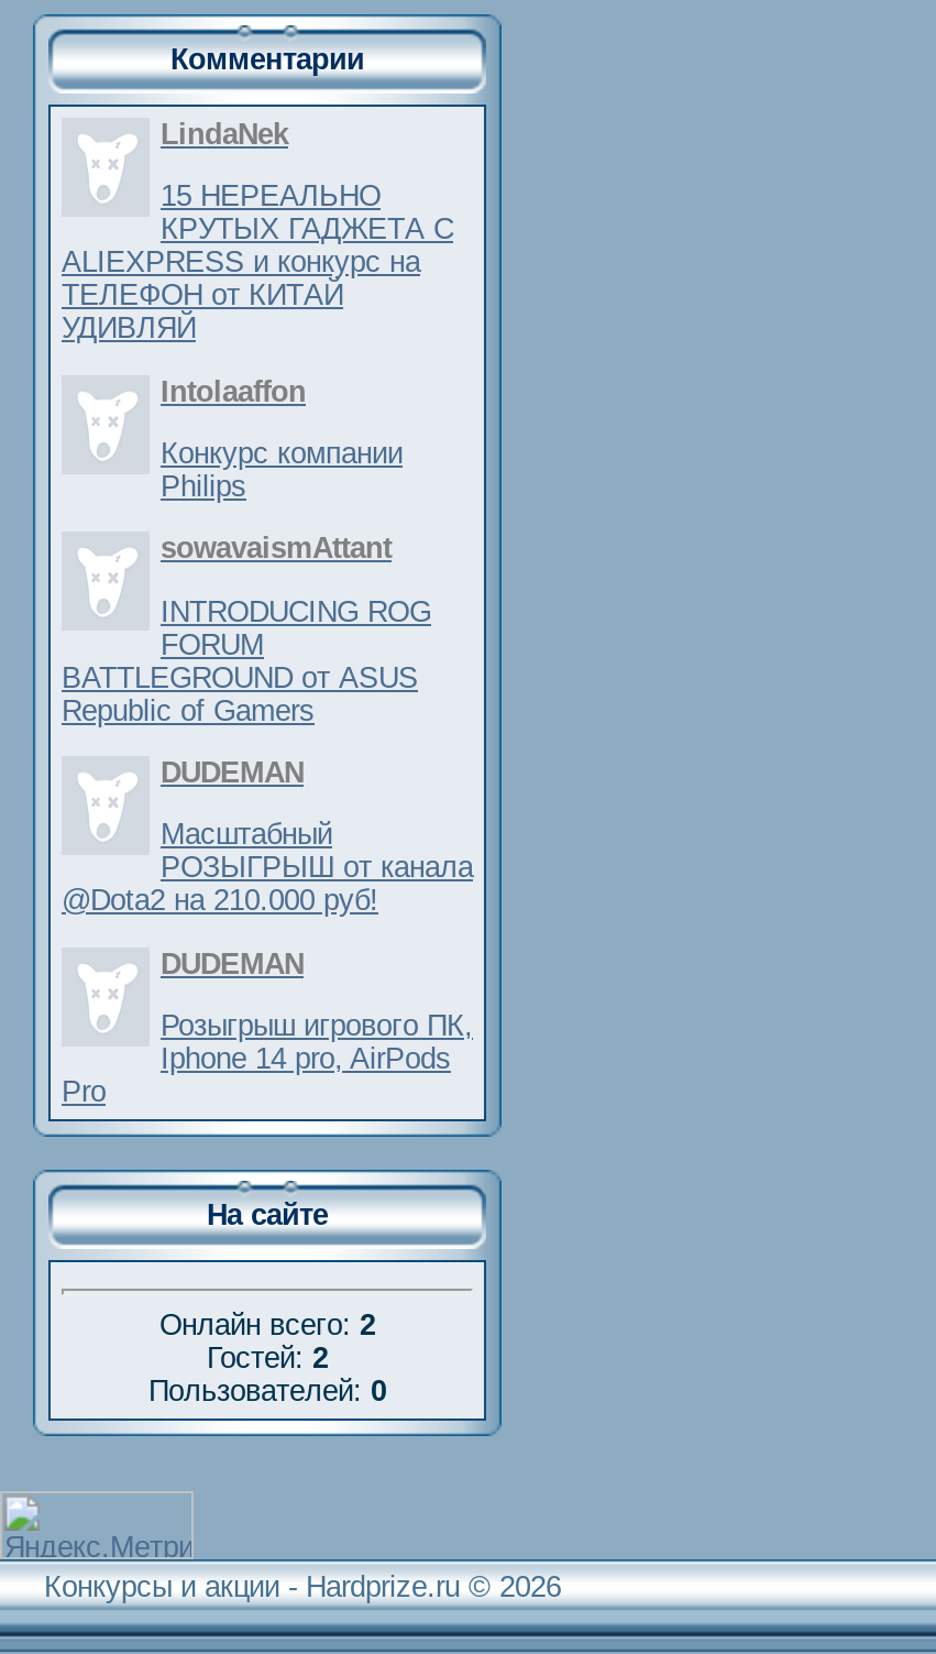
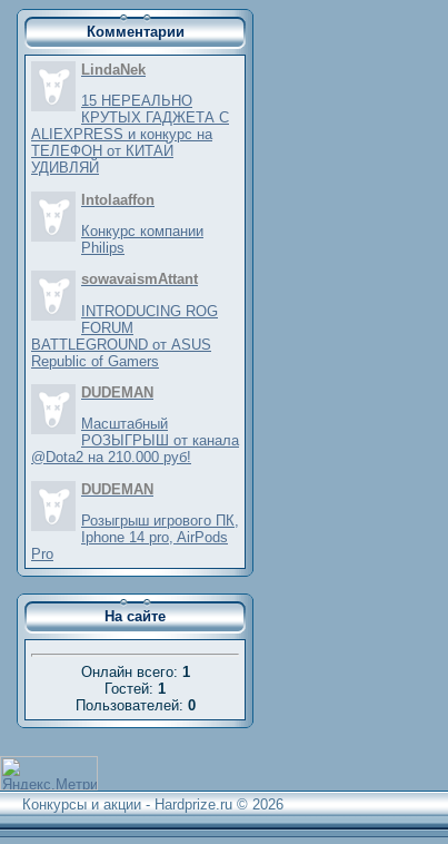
[159,1309,375,1342] Онлайн всего: 2 -> [81,664,190,681] Онлайн всего: 1
[207,1342,328,1375] Гостей: 2 -> [104,681,166,697] Гостей: 1

